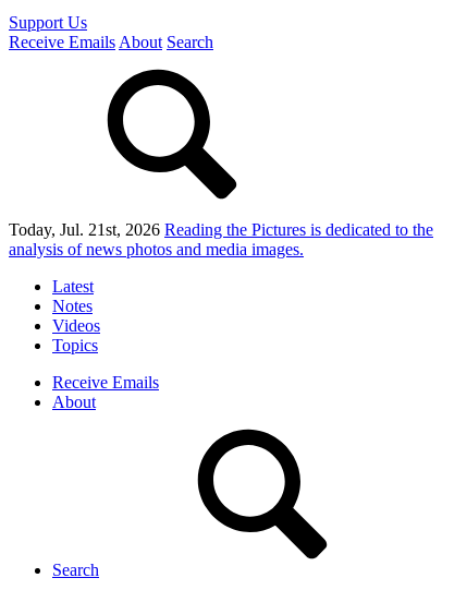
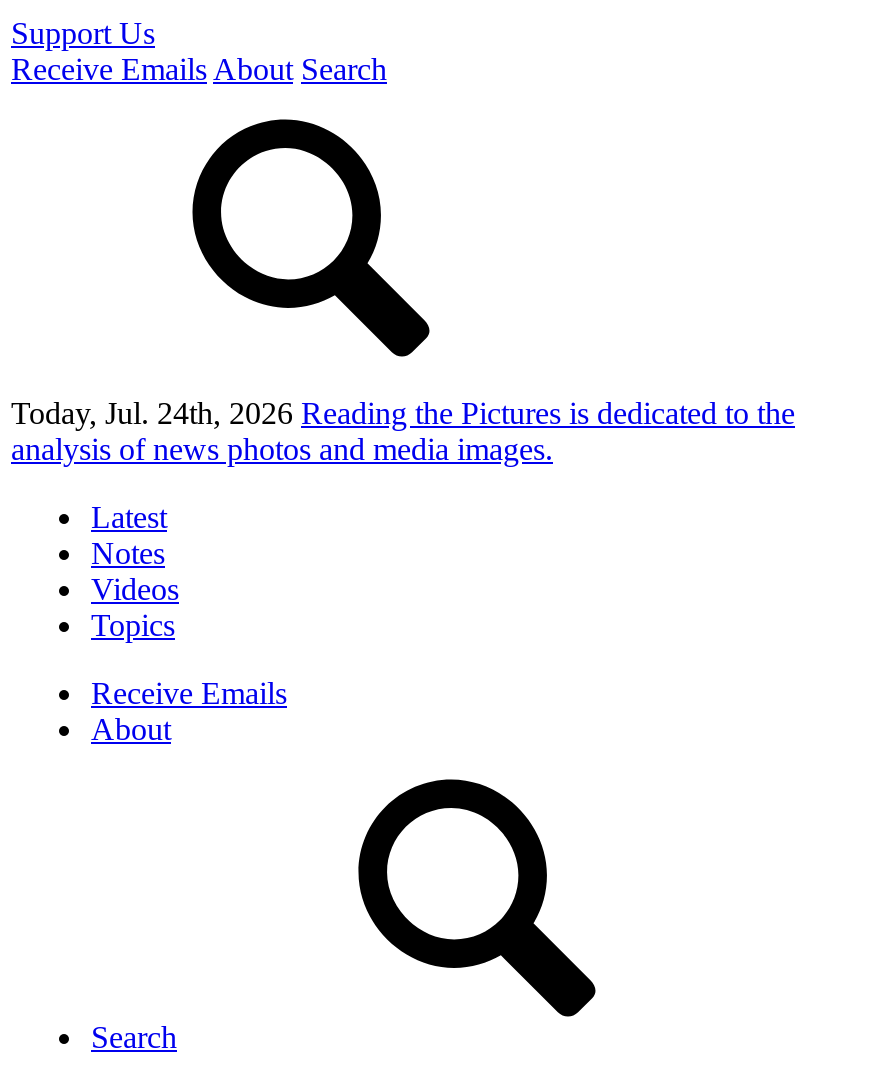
[9,220,433,239] Today, Jul. 21st, 2026 Reading the Pictures is dedicated to the -> [11,396,795,430] Today, Jul. 24th, 2026 Reading the Pictures is dedicated to the

